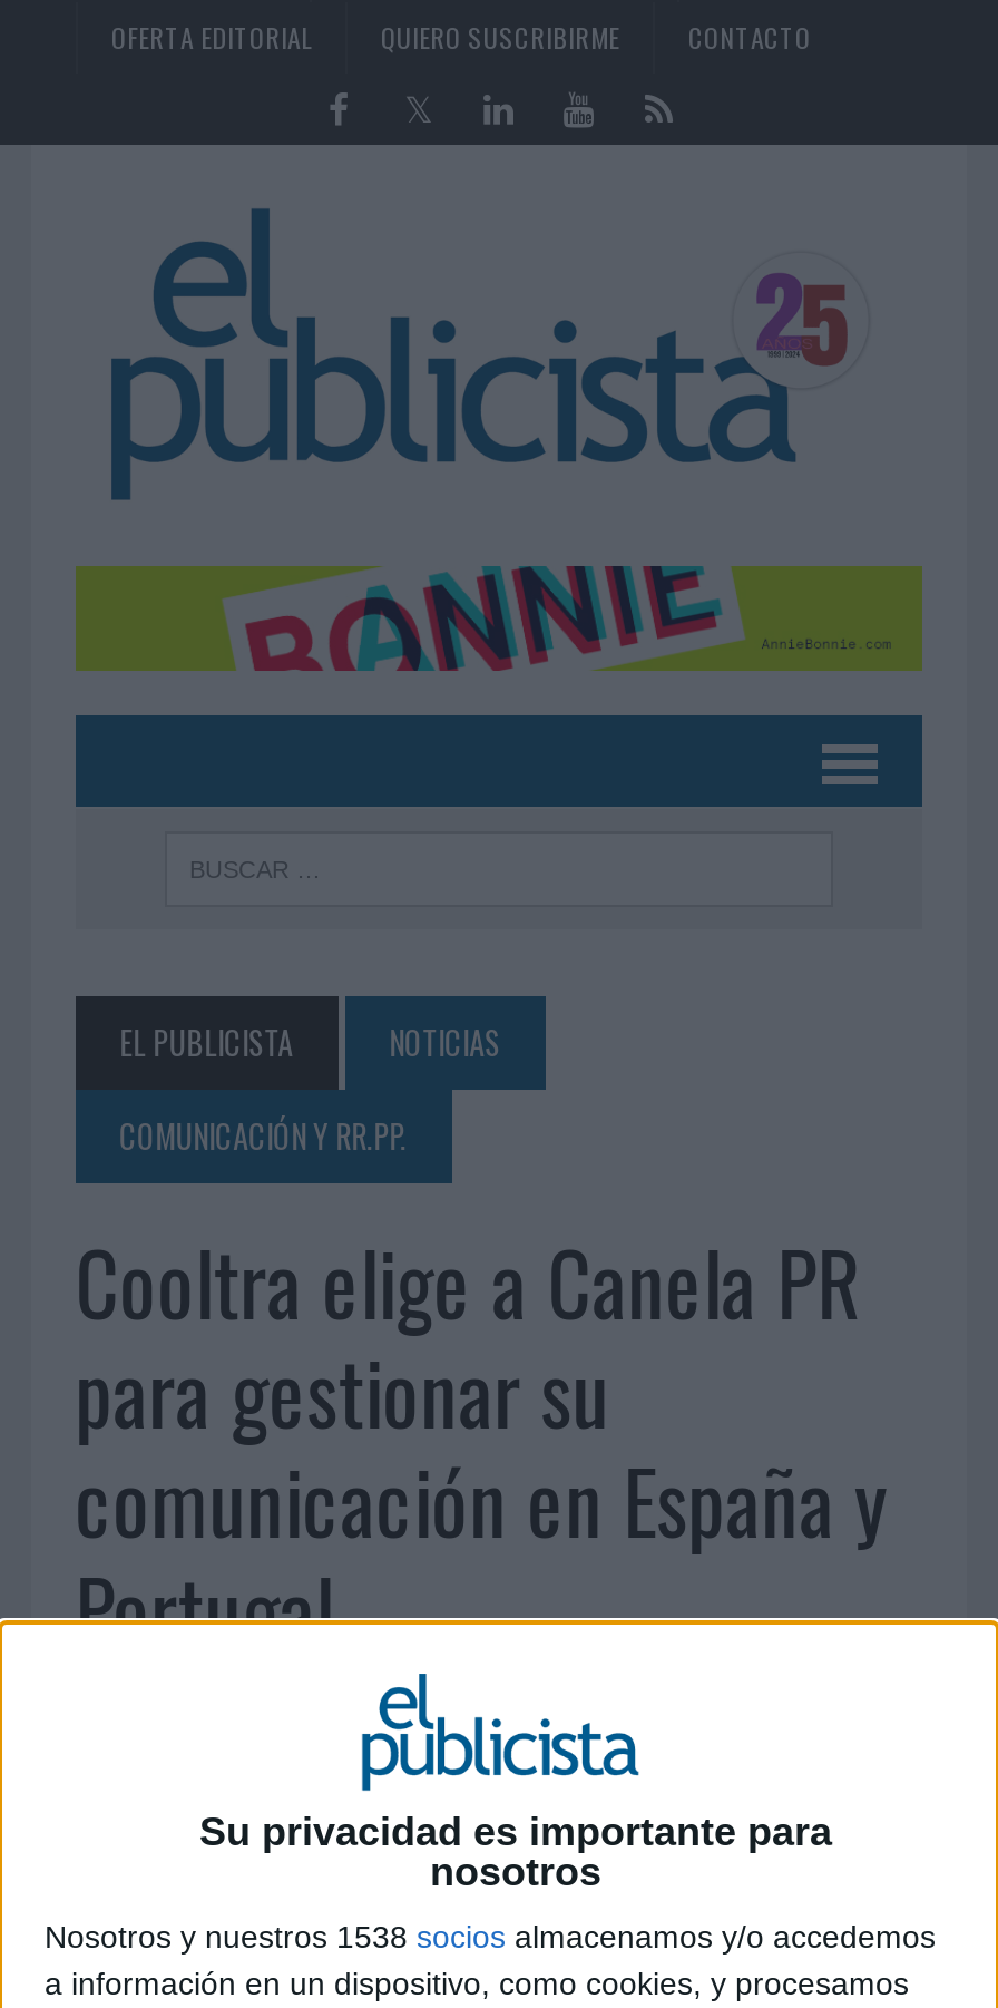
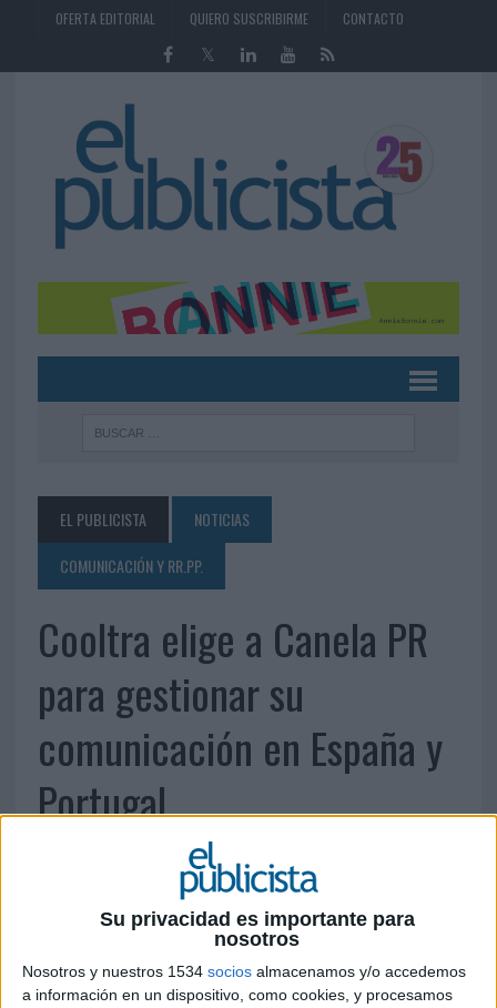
[45,1918,936,1953] Nosotros y nuestros 1538 socios almacenamos y/o accedemos -> [22,963,466,981] Nosotros y nuestros 1534 socios almacenamos y/o accedemos

